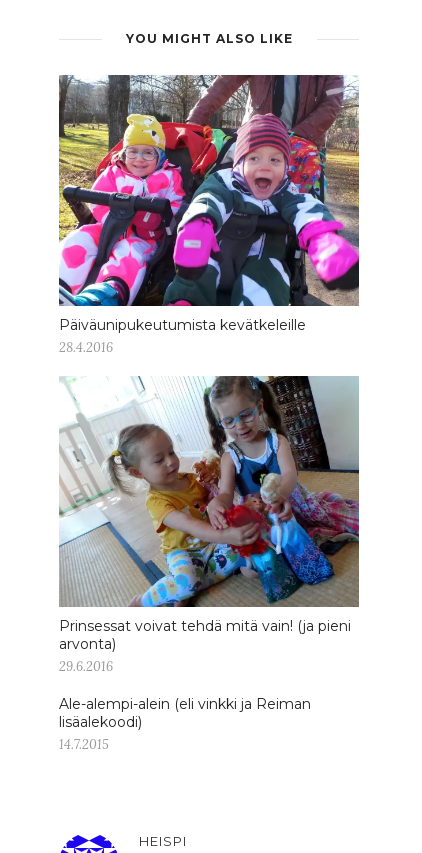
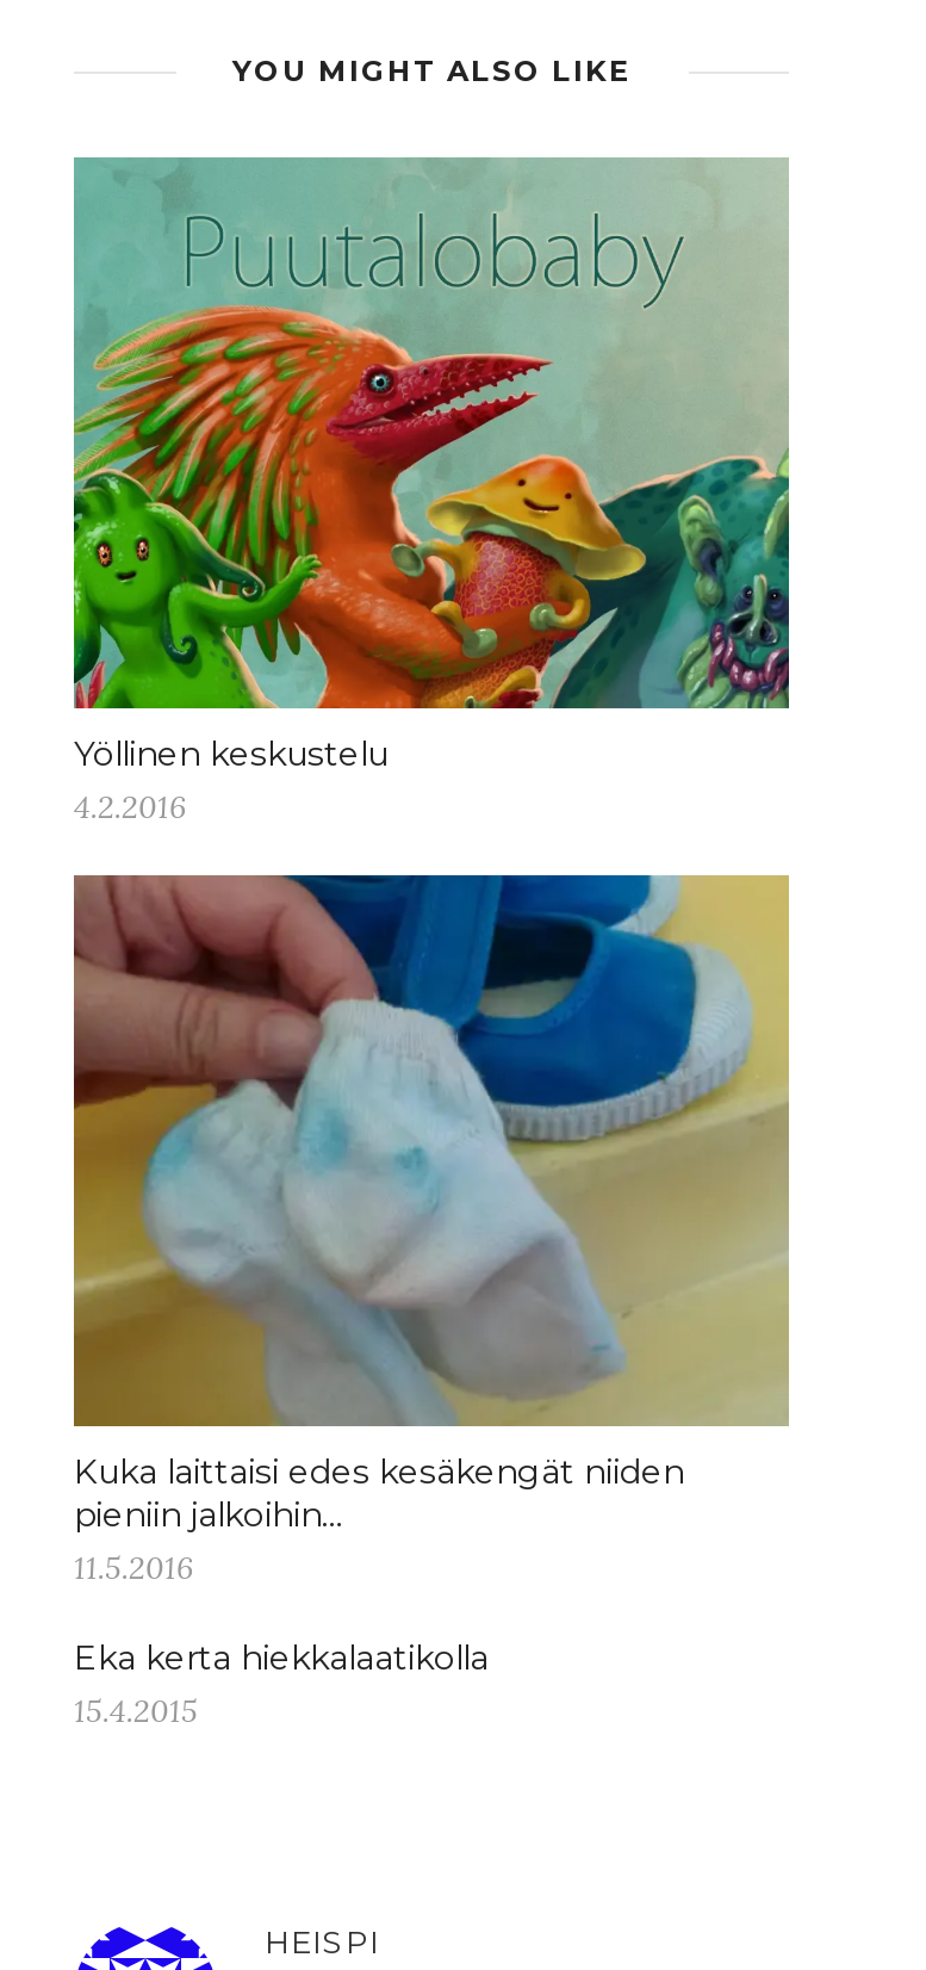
[58,74,360,356] [image] | Päiväunipukeutumista kevätkeleille | 28.4.2016 -> [72,155,789,827] [image] | Yöllinen keskustelu | 4.2.2016
[59,375,360,674] [image] | Prinsessat voivat tehdä mitä vain! (ja pieni | arvonta) | 29.6.2016 -> [72,873,789,1587] [image] | Kuka laittaisi edes kesäkengät niiden | pieniin jalkoihin… | 11.5.2016
[59,694,311,752] Ale-alempi-alein (eli vinkki ja Reiman | lisäalekoodi) | 14.7.2015 -> [74,1635,489,1730] Eka kerta hiekkalaatikolla | 15.4.2015

